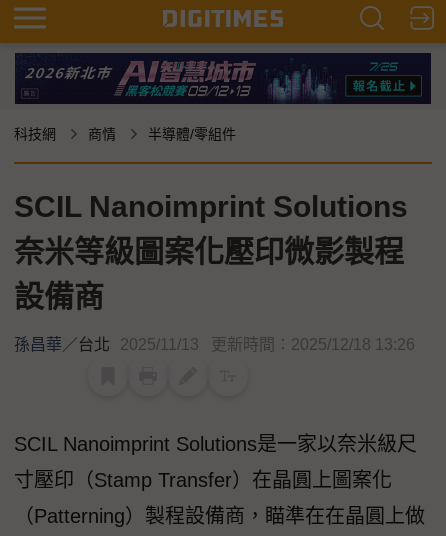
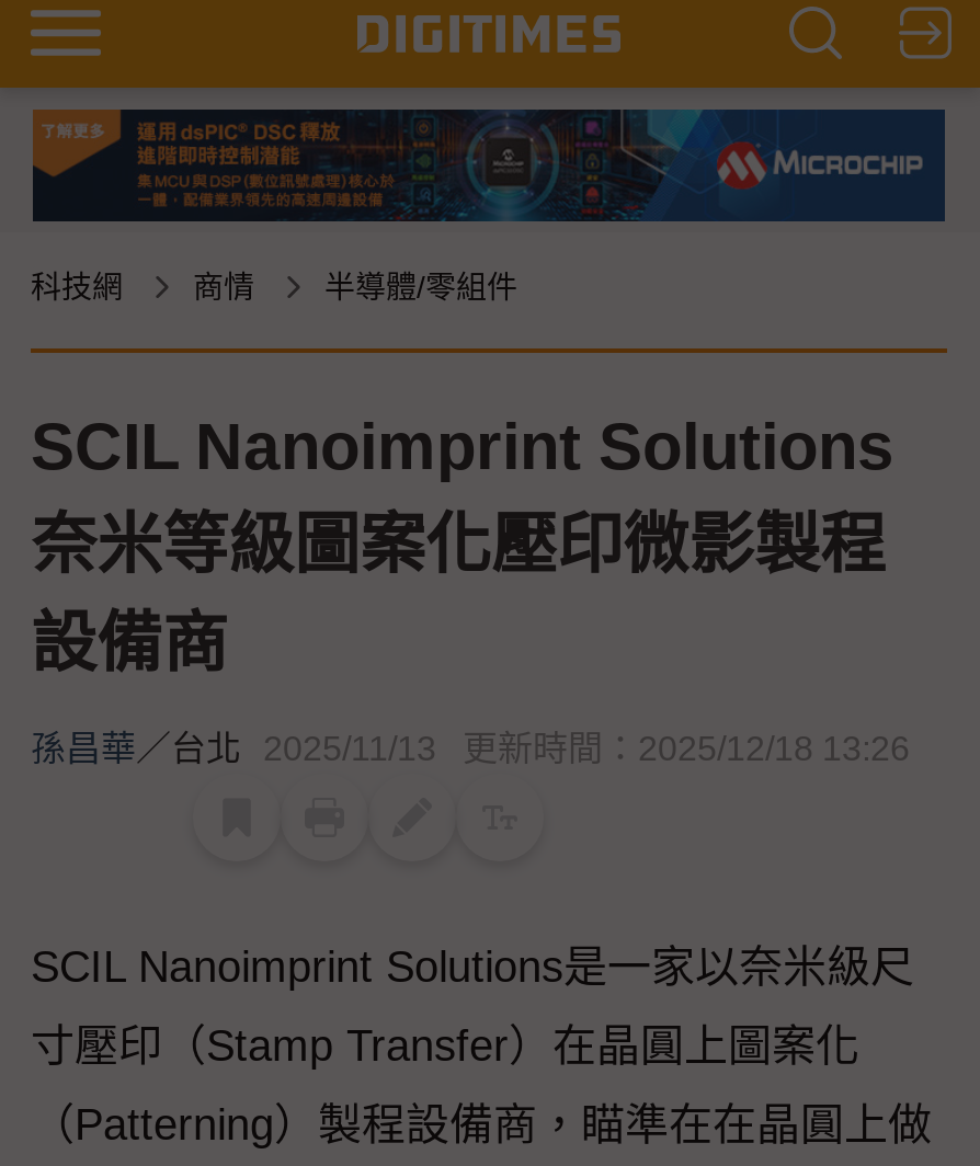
[14,52,431,105] [image] -> [31,107,945,224] [image]

